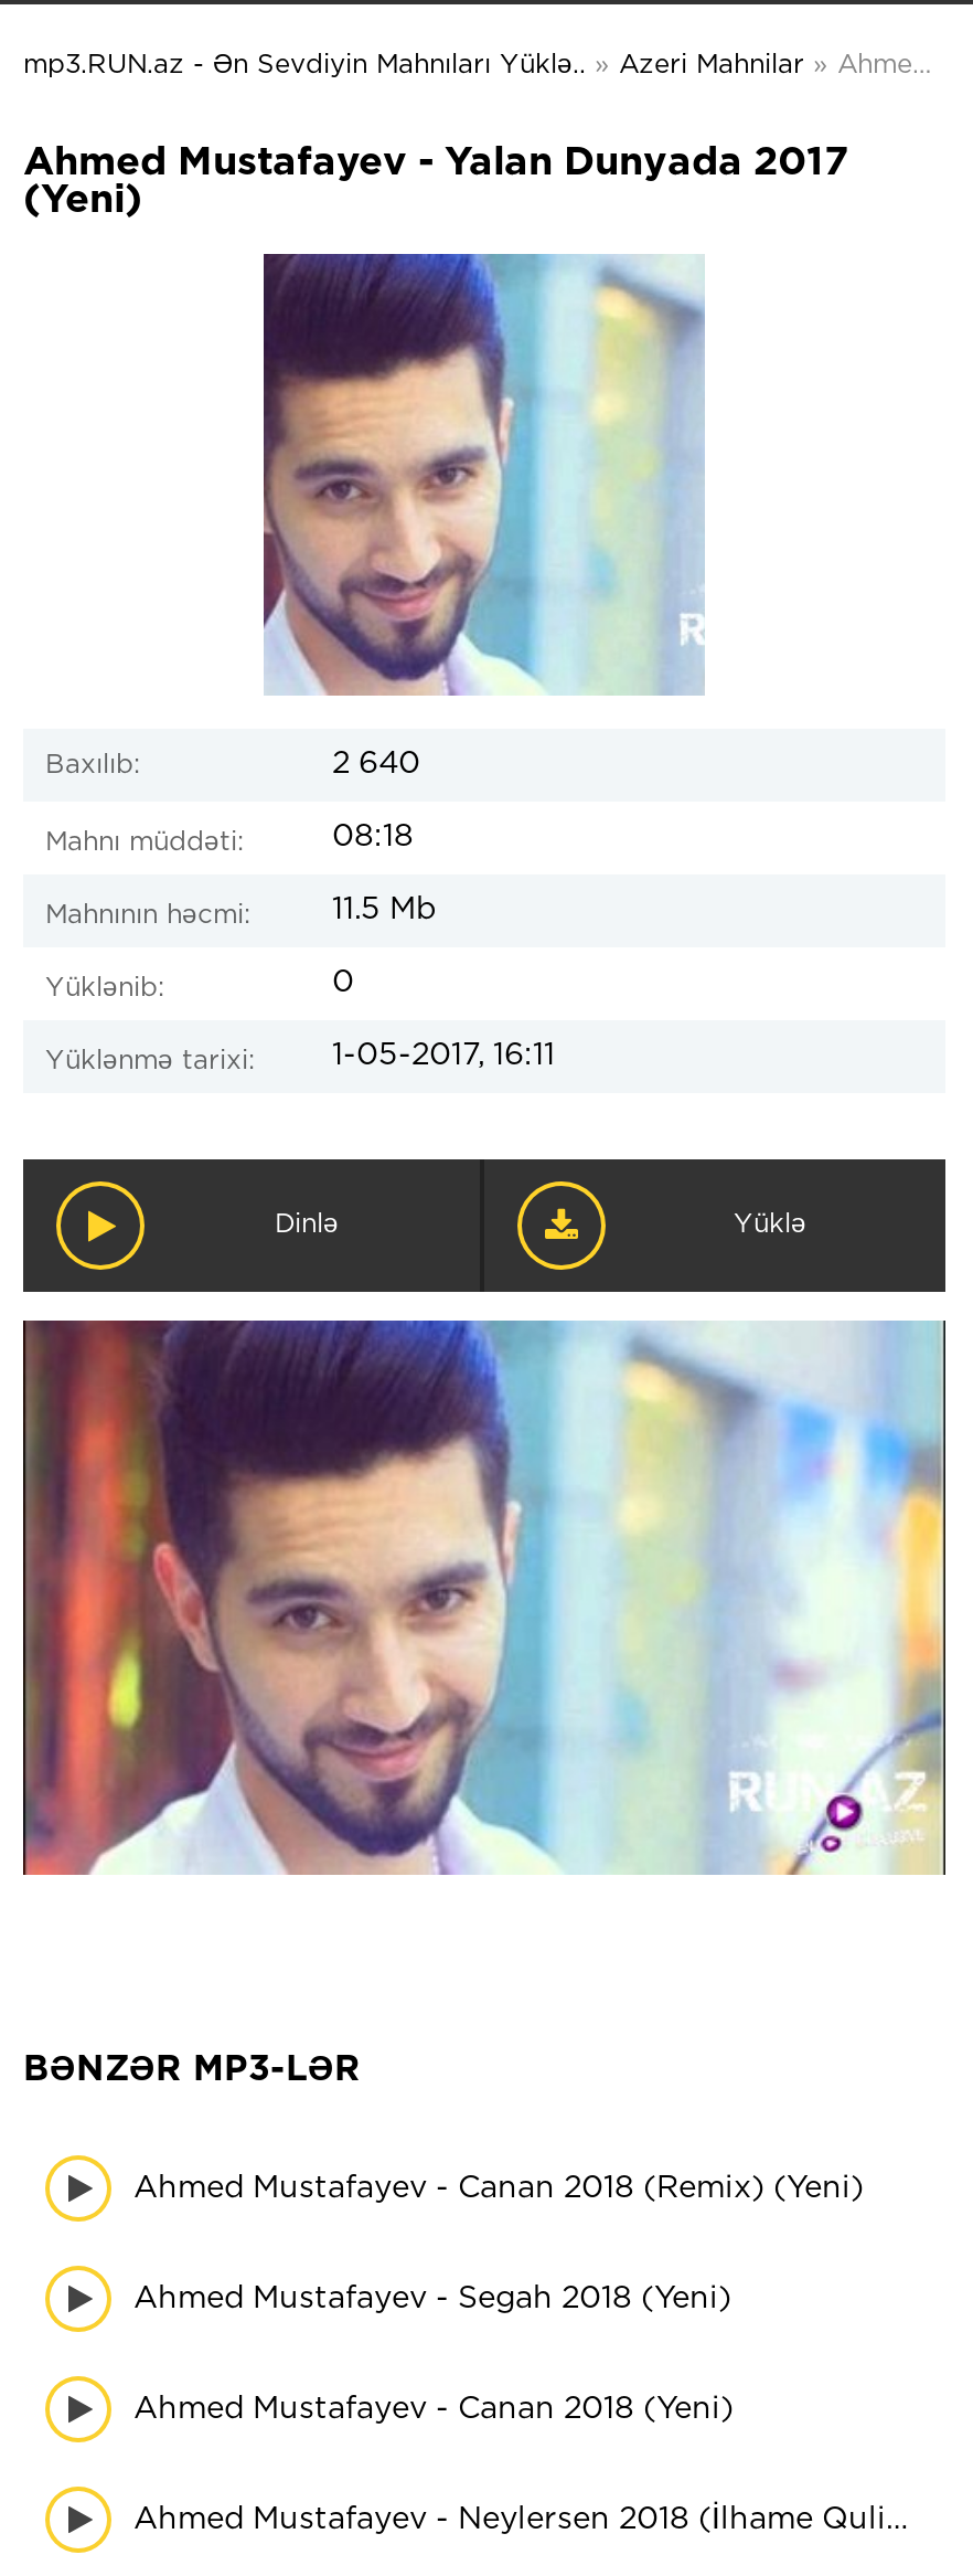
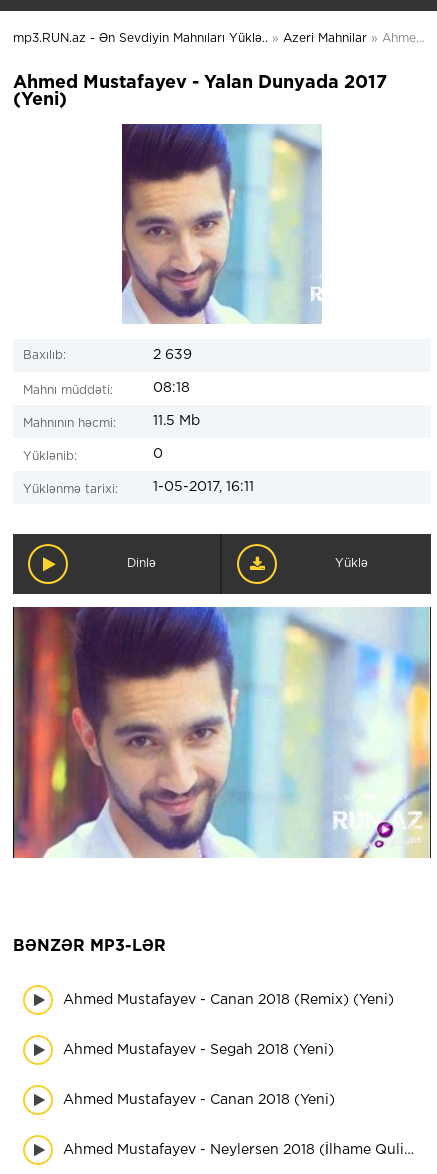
[332,751,420,777] 2 640 -> [153,349,192,361] 2 639

